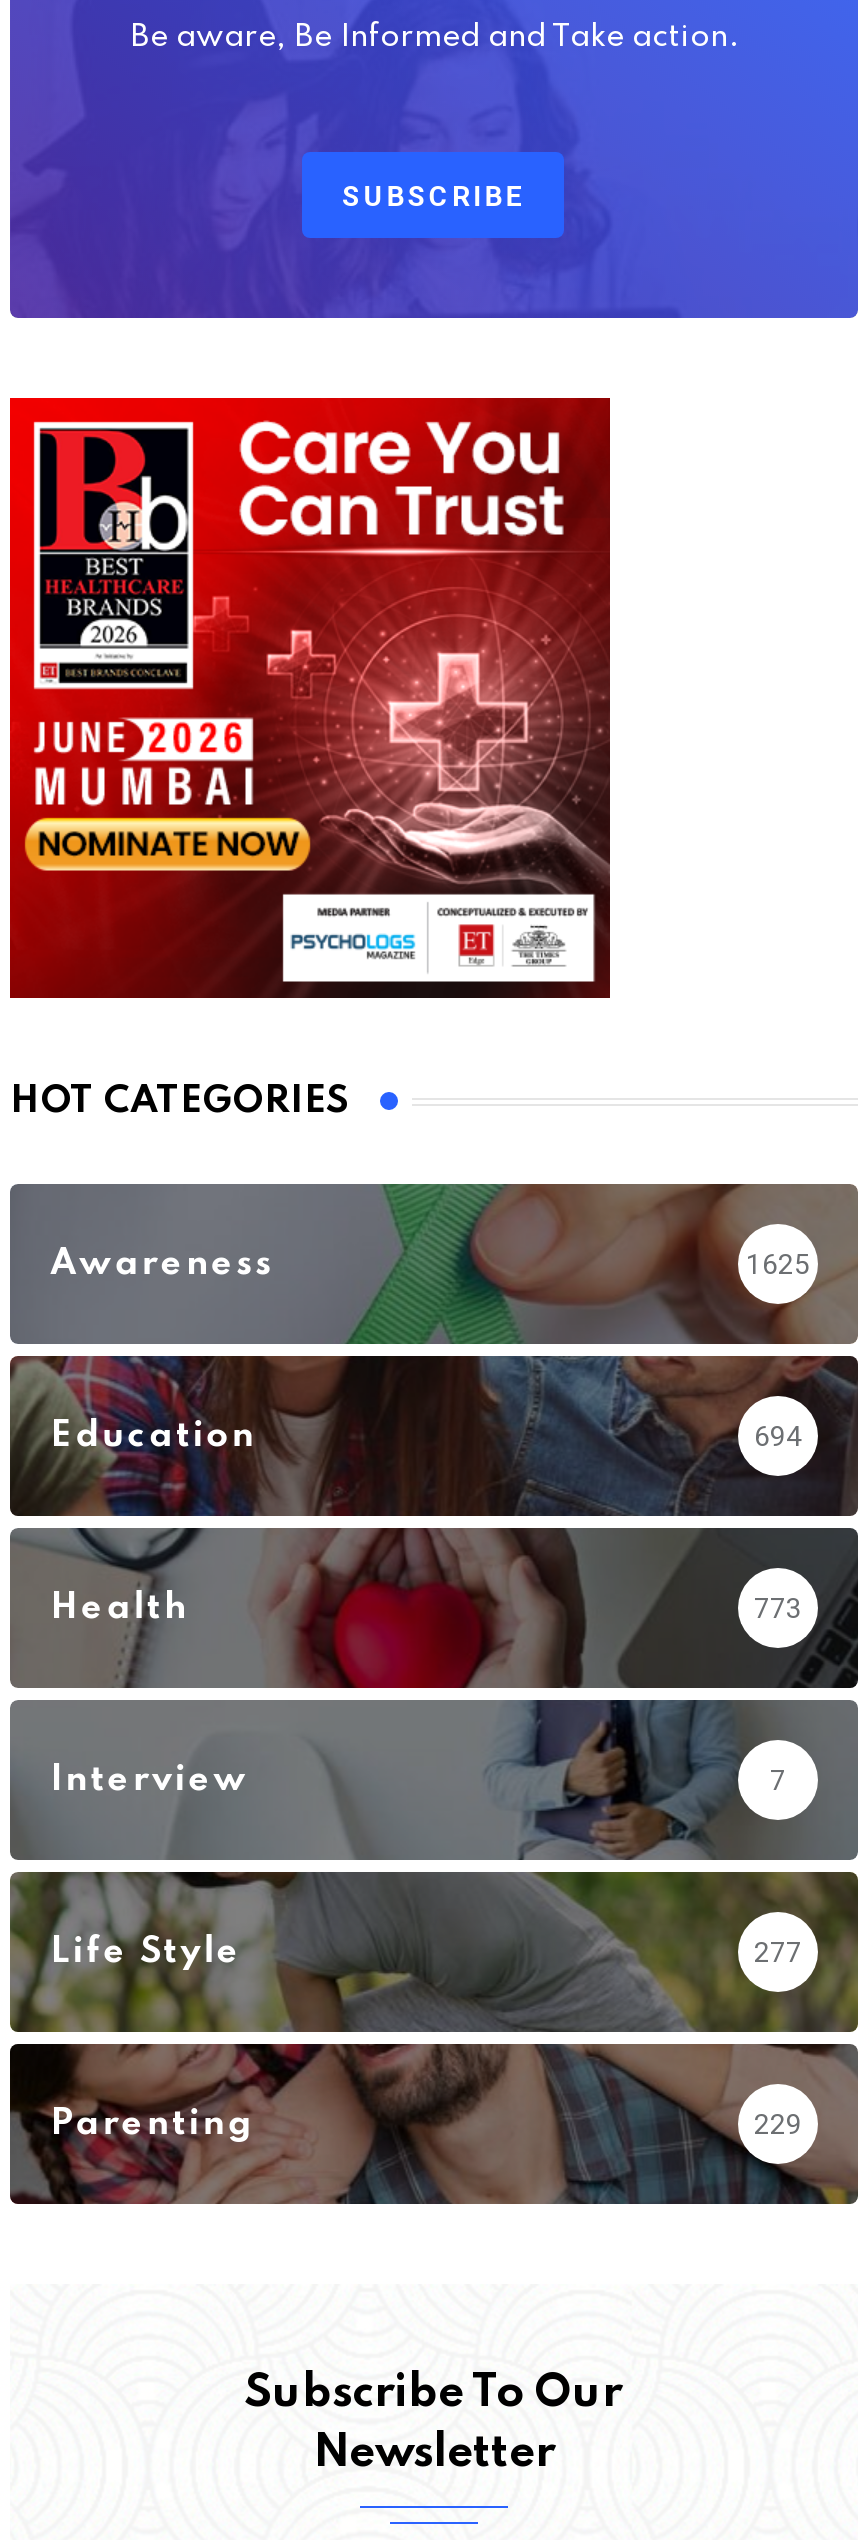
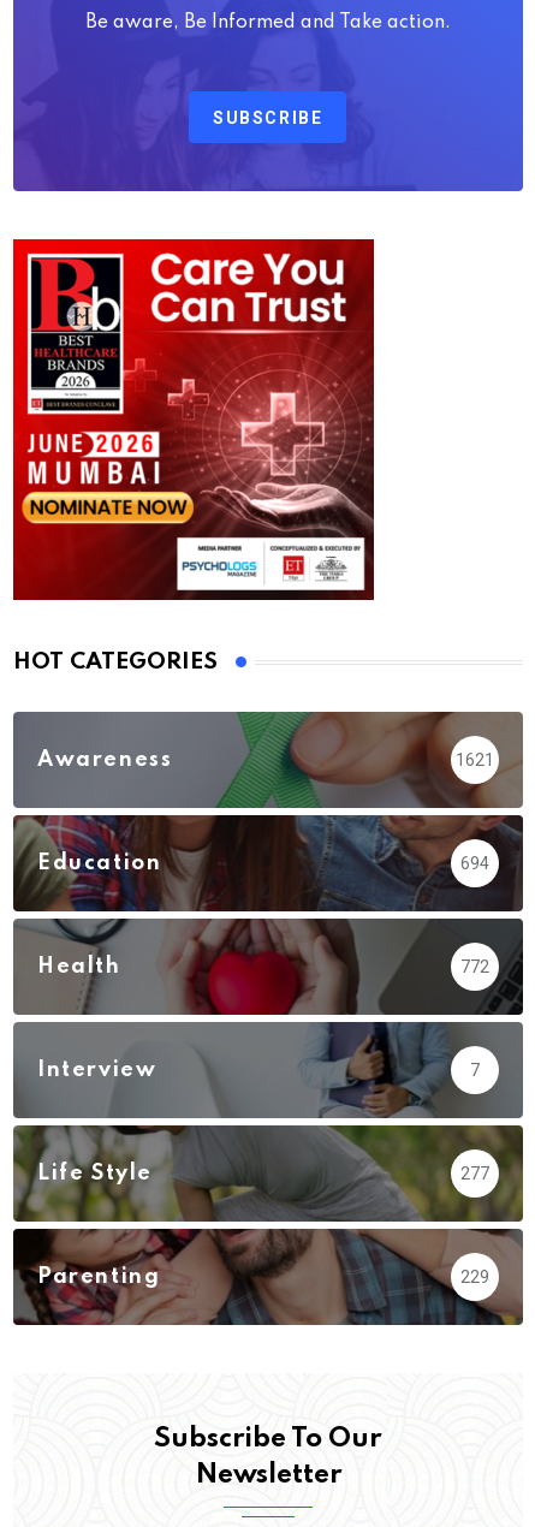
[746,1249,810,1281] 1625 -> [456,751,494,770] 1621
[754,1593,802,1625] 773 -> [460,957,489,977] 772

